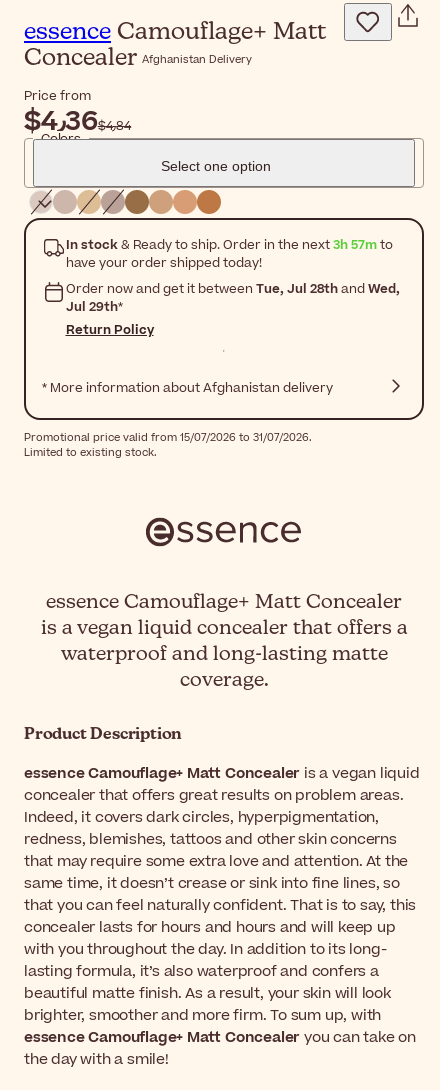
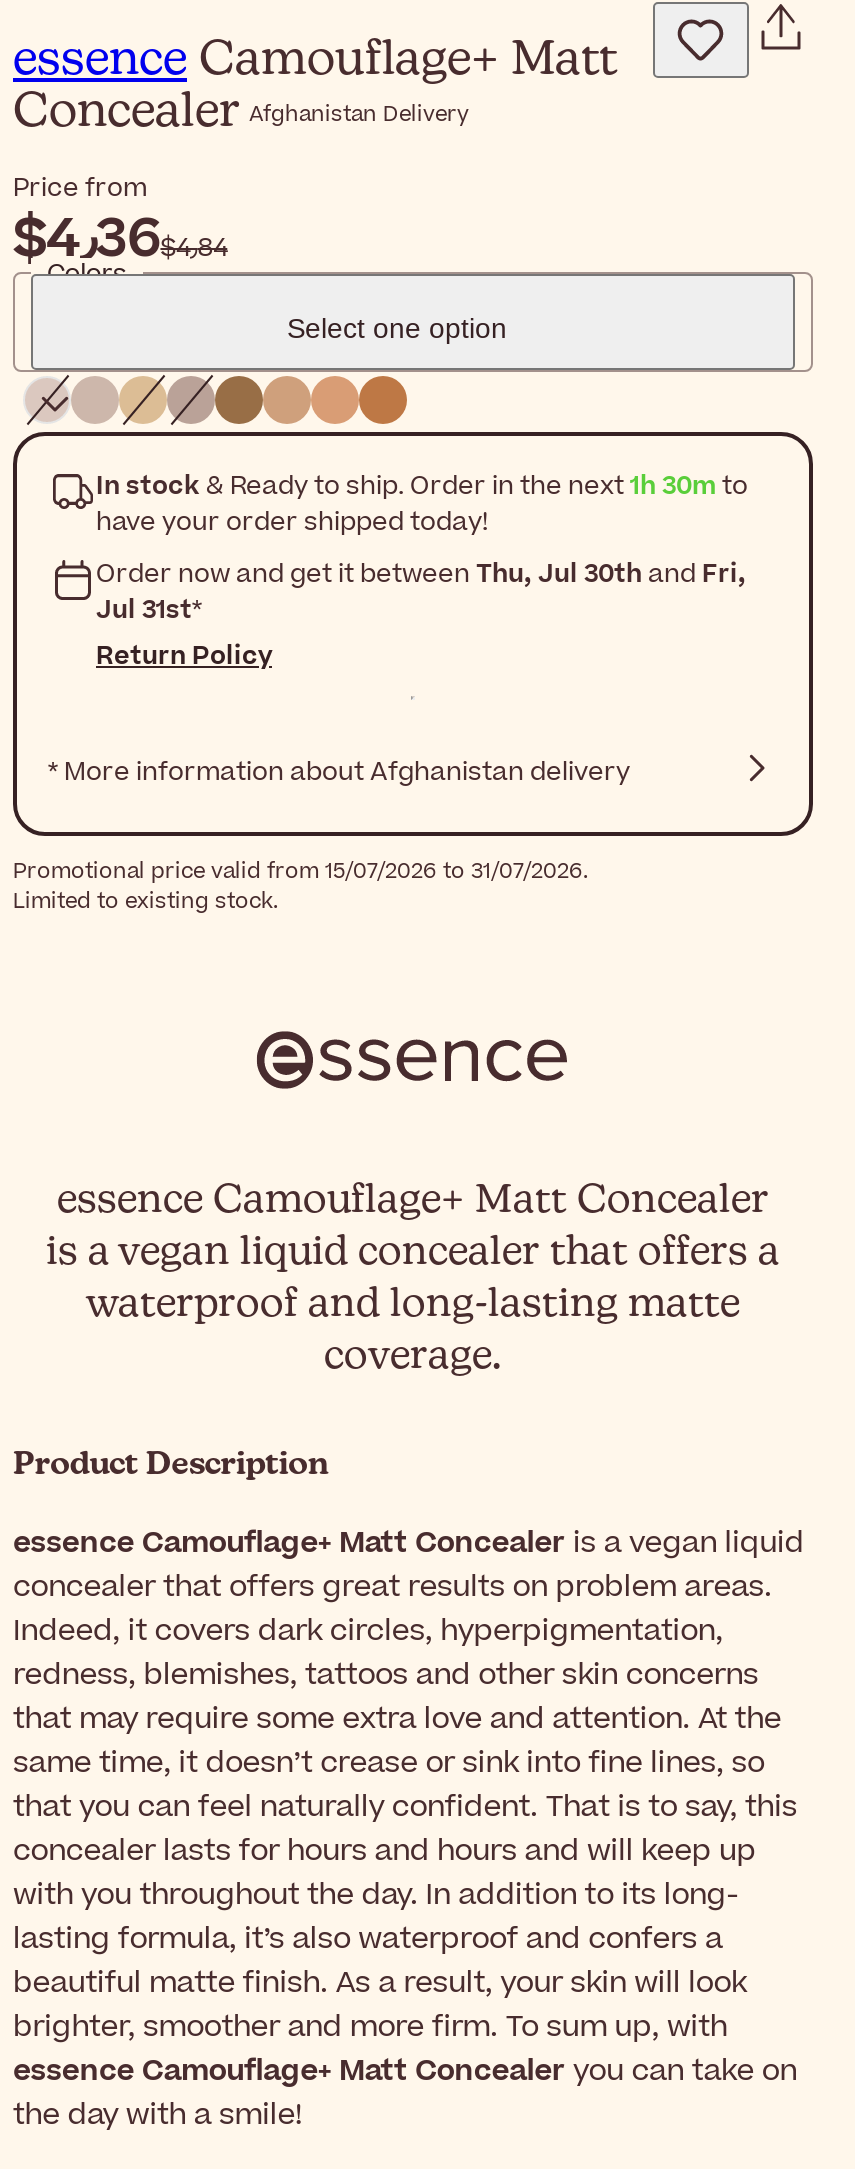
[65,236,392,254] In stock & Ready to ship. Order in the next3h 57m to -> [96,467,748,503] In stock & Ready to ship. Order in the next1h 30m to
[65,280,399,298] Order now and get it between Tue, Jul 28th and Wed, -> [96,555,746,591] Order now and get it between Thu, Jul 30th and Fri,
[65,298,122,316] Jul 29th* -> [96,591,202,627] Jul 31st*

